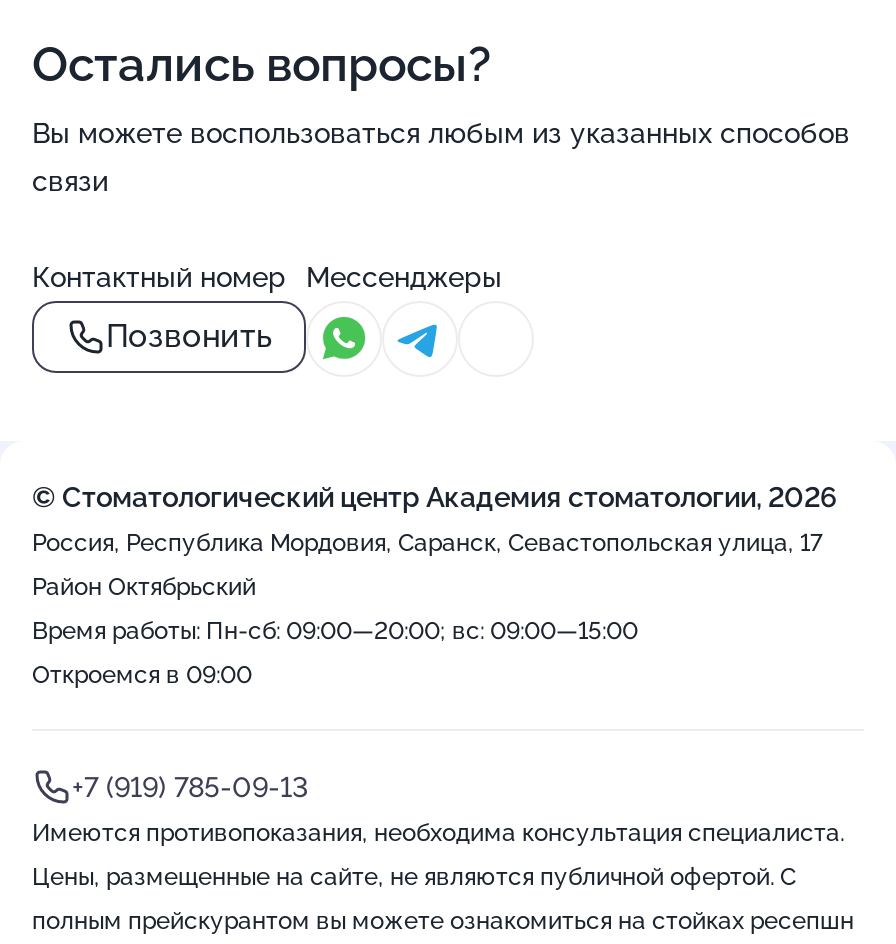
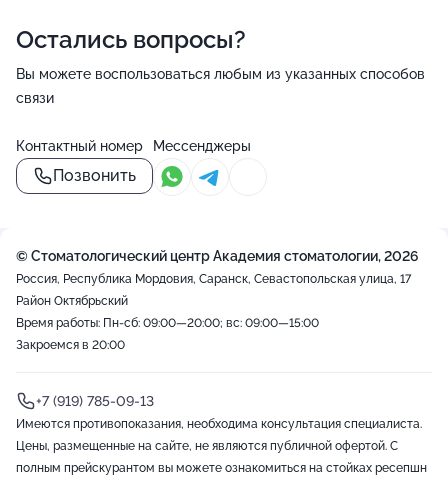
[32,661,252,689] Откроемся в 09:00 -> [16,338,125,352] Закроемся в 20:00

